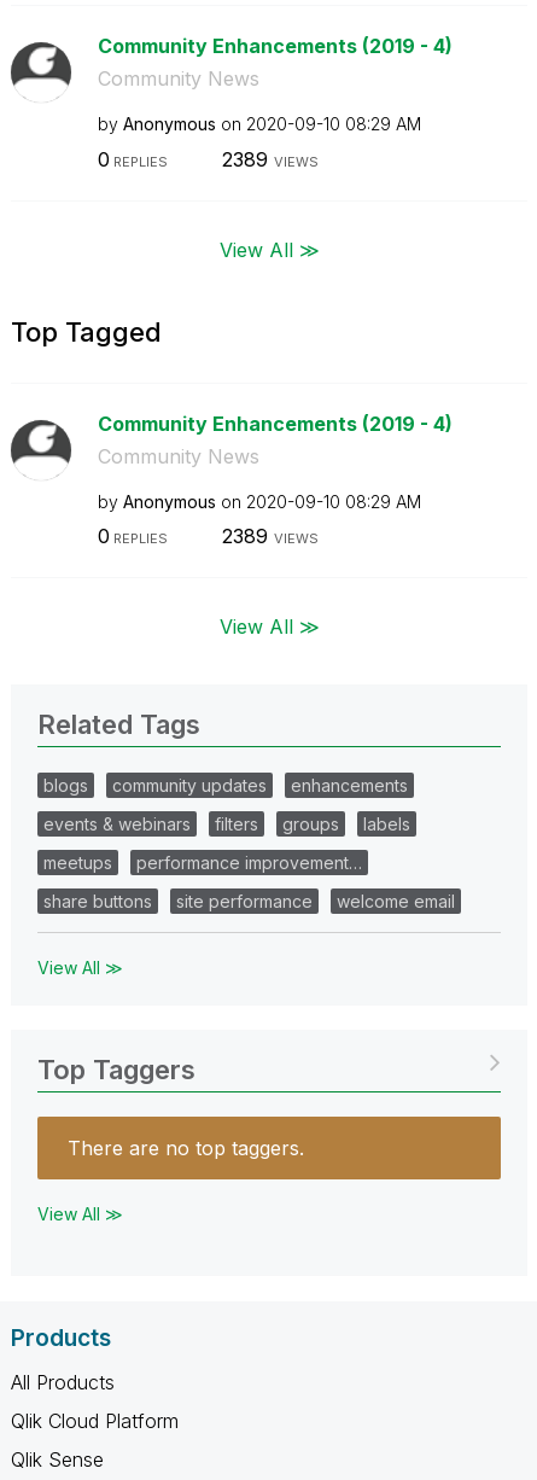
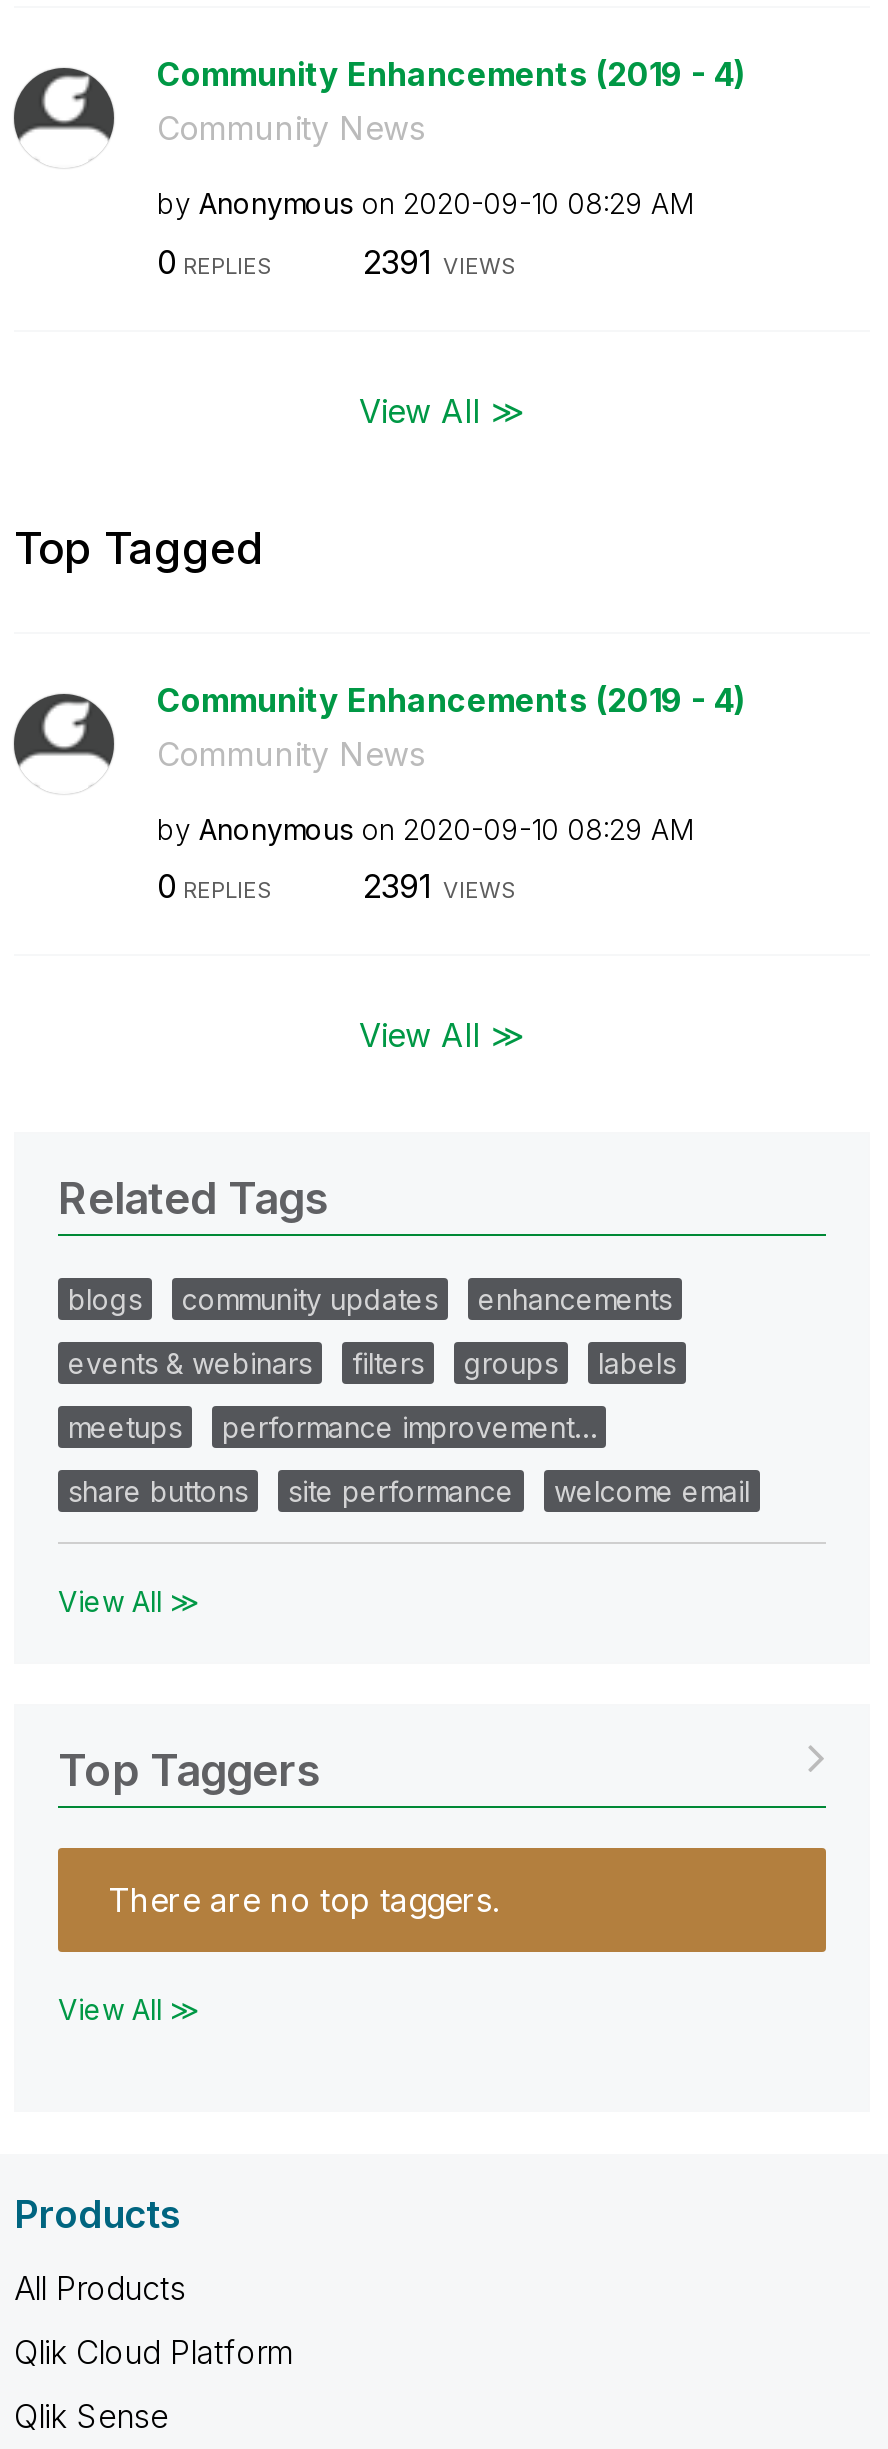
[221,147,318,171] 2389 VIEWS -> [363,241,517,281] 2391 VIEWS
[221,524,318,548] 2389 VIEWS -> [363,866,517,906] 2391 VIEWS

